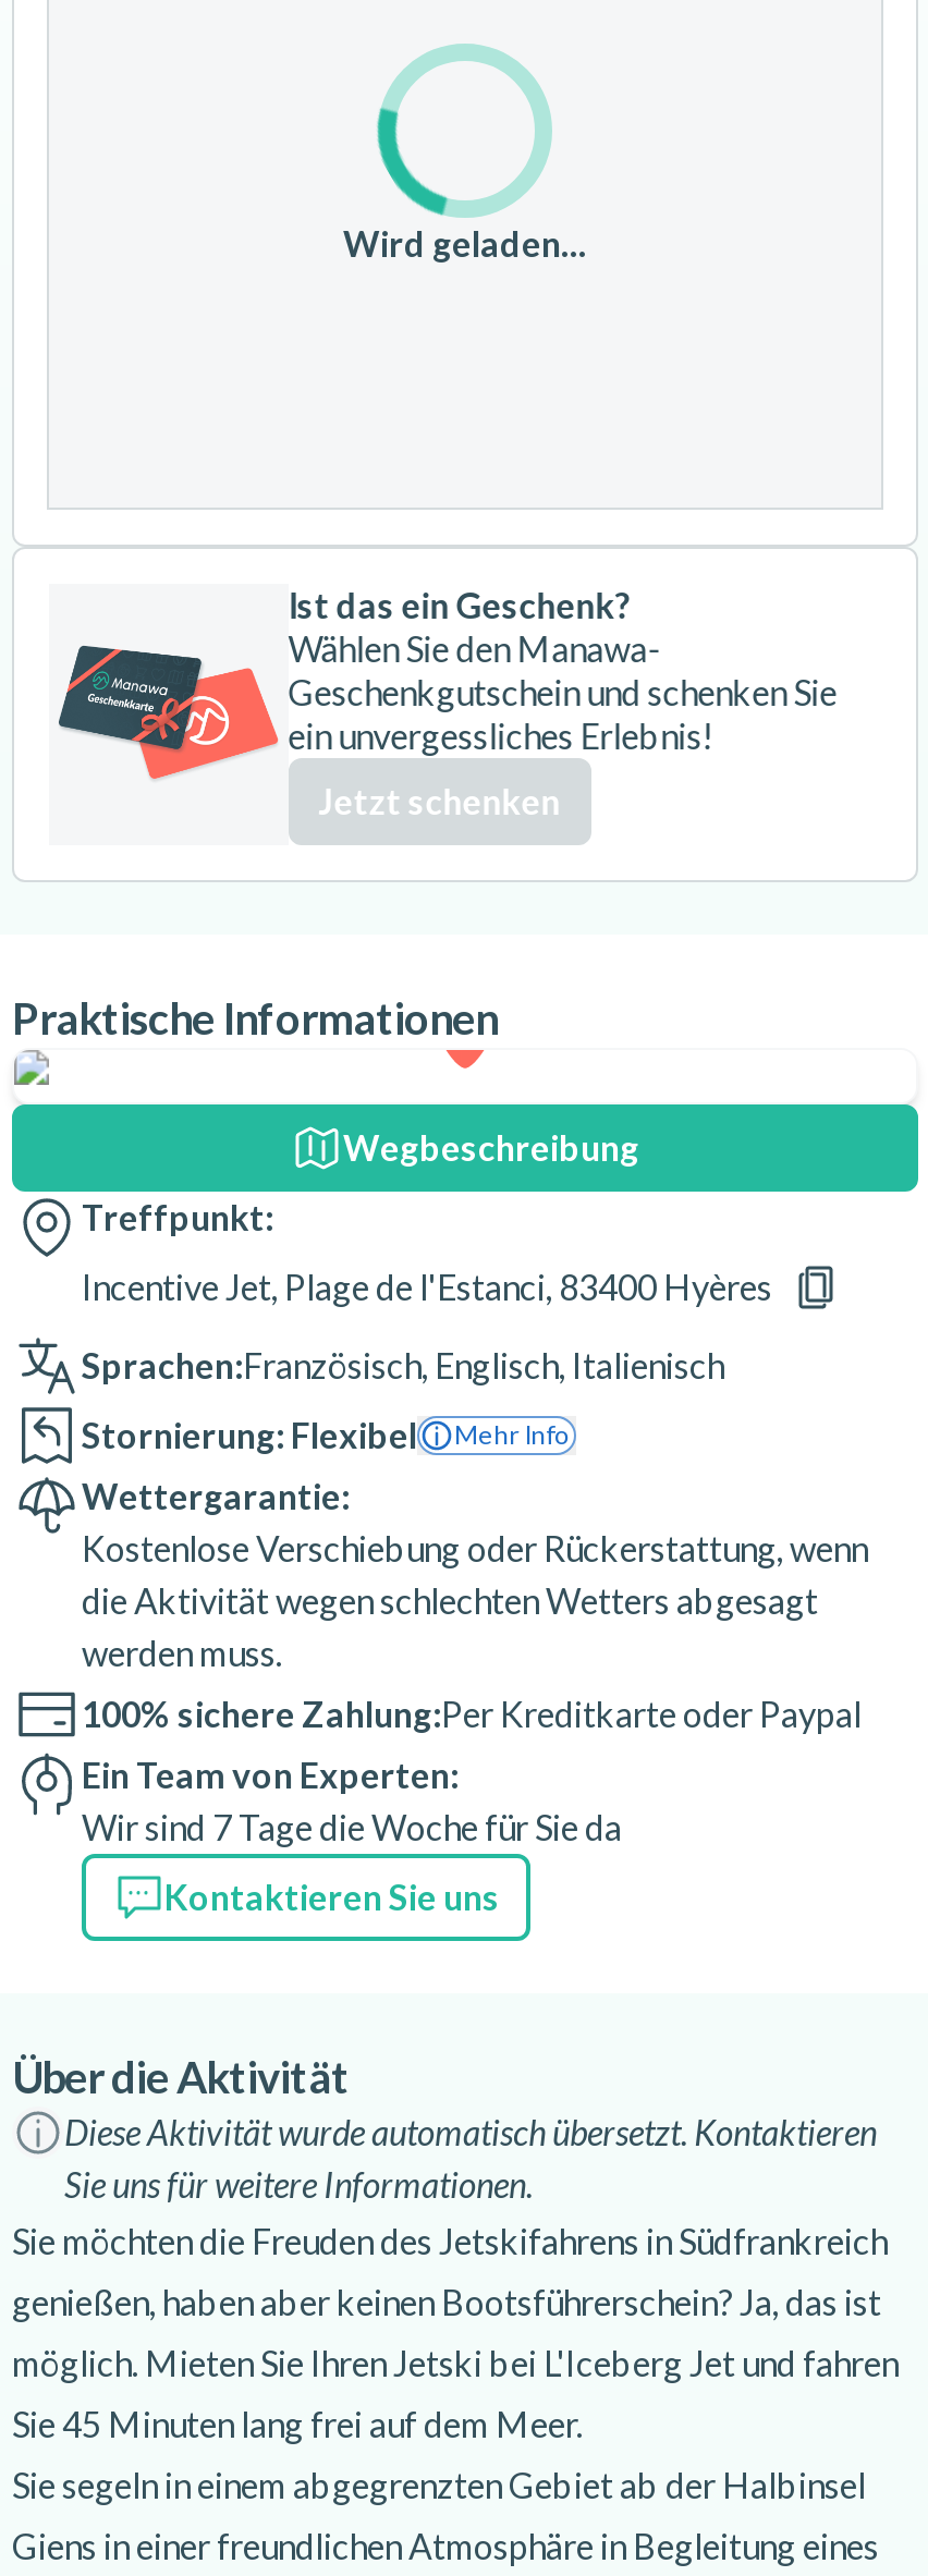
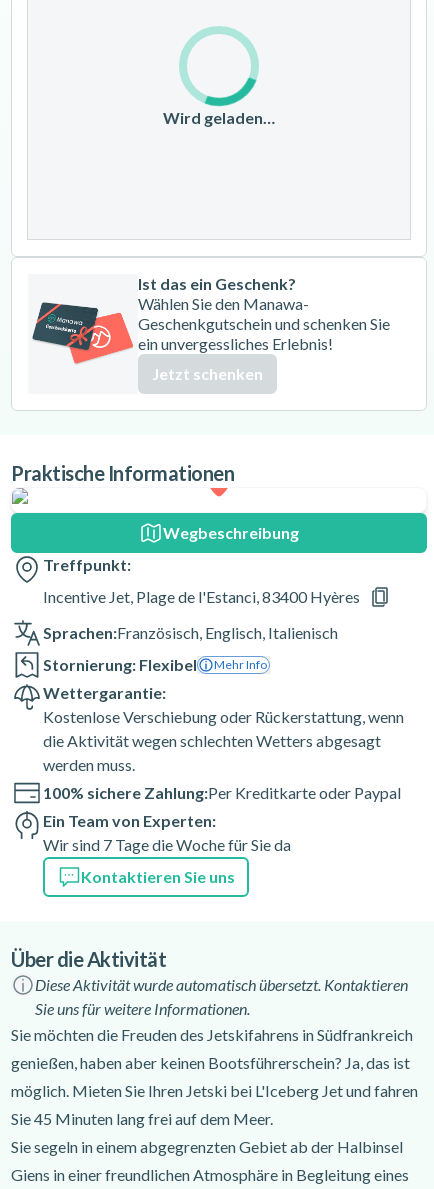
[378,107,544,216] [image] -> [180,56,256,105] [image]

